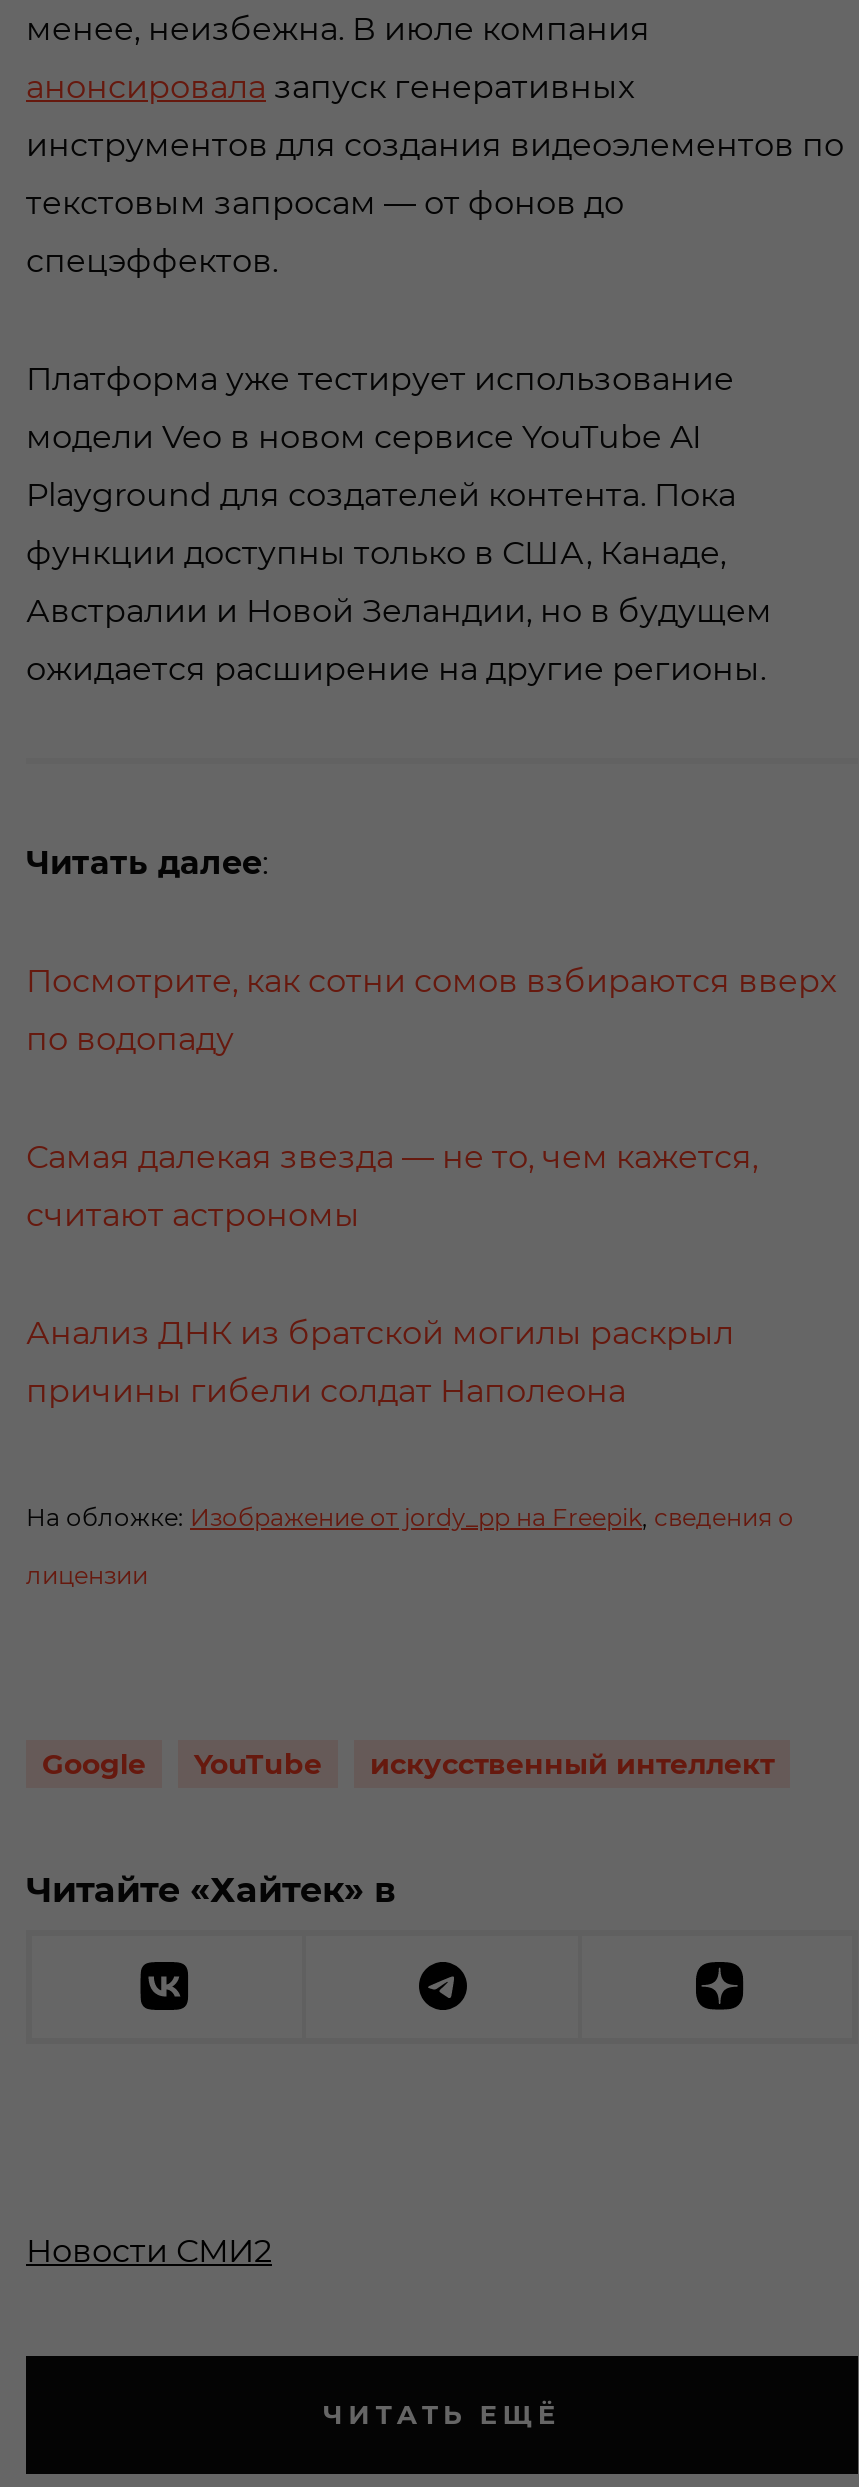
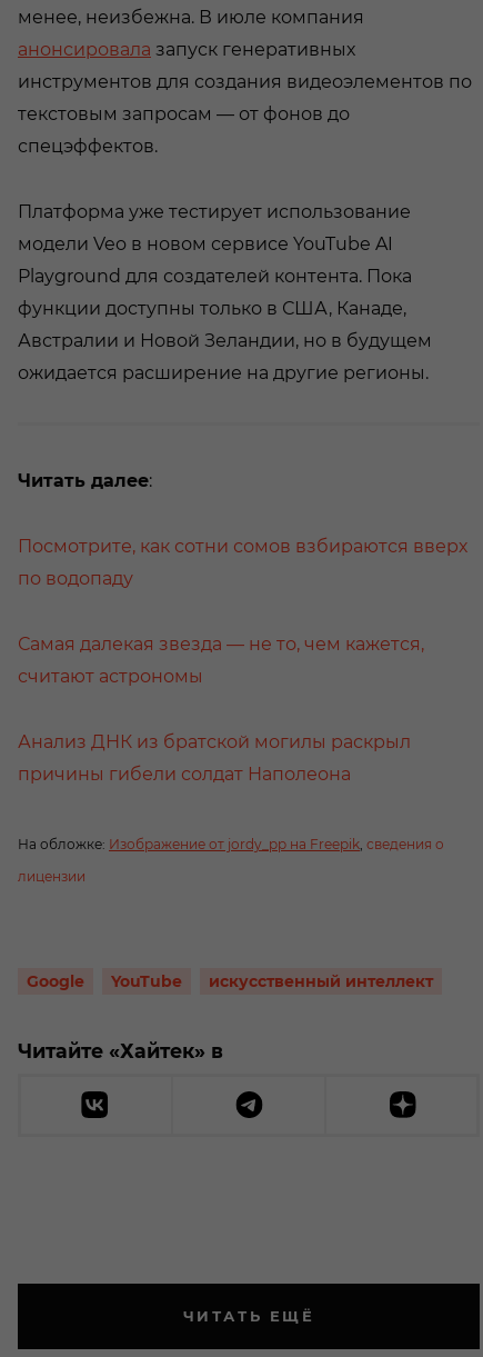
[26,2231,272,2269] Новости СМИ2 -> none

